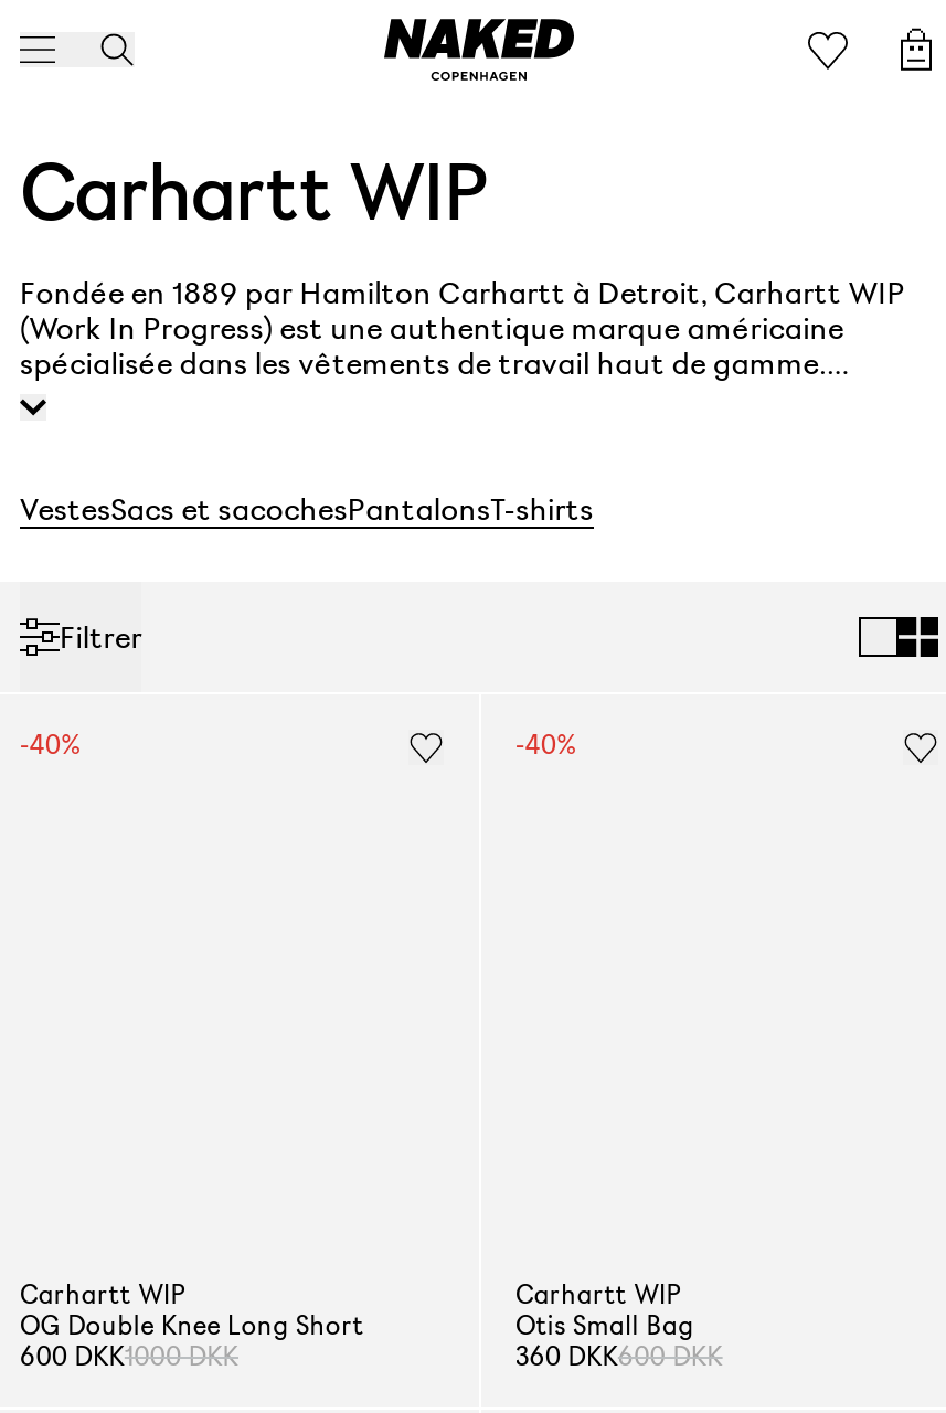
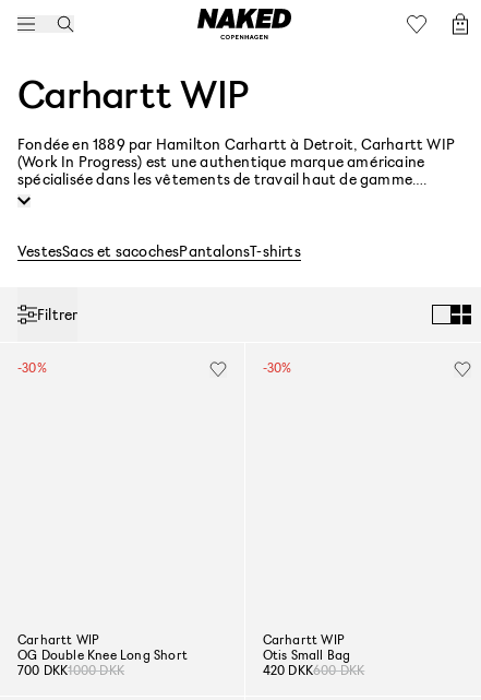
[20,727,81,761] -40% -> [17,359,47,376] -30%
[515,727,577,761] -40% -> [262,359,292,376] -30%
[20,1340,125,1373] 600 DKK -> [17,662,68,679] 700 DKK
[515,1340,723,1373] 360 DKK 600 DKK -> [262,662,365,679] 420 DKK 600 DKK

